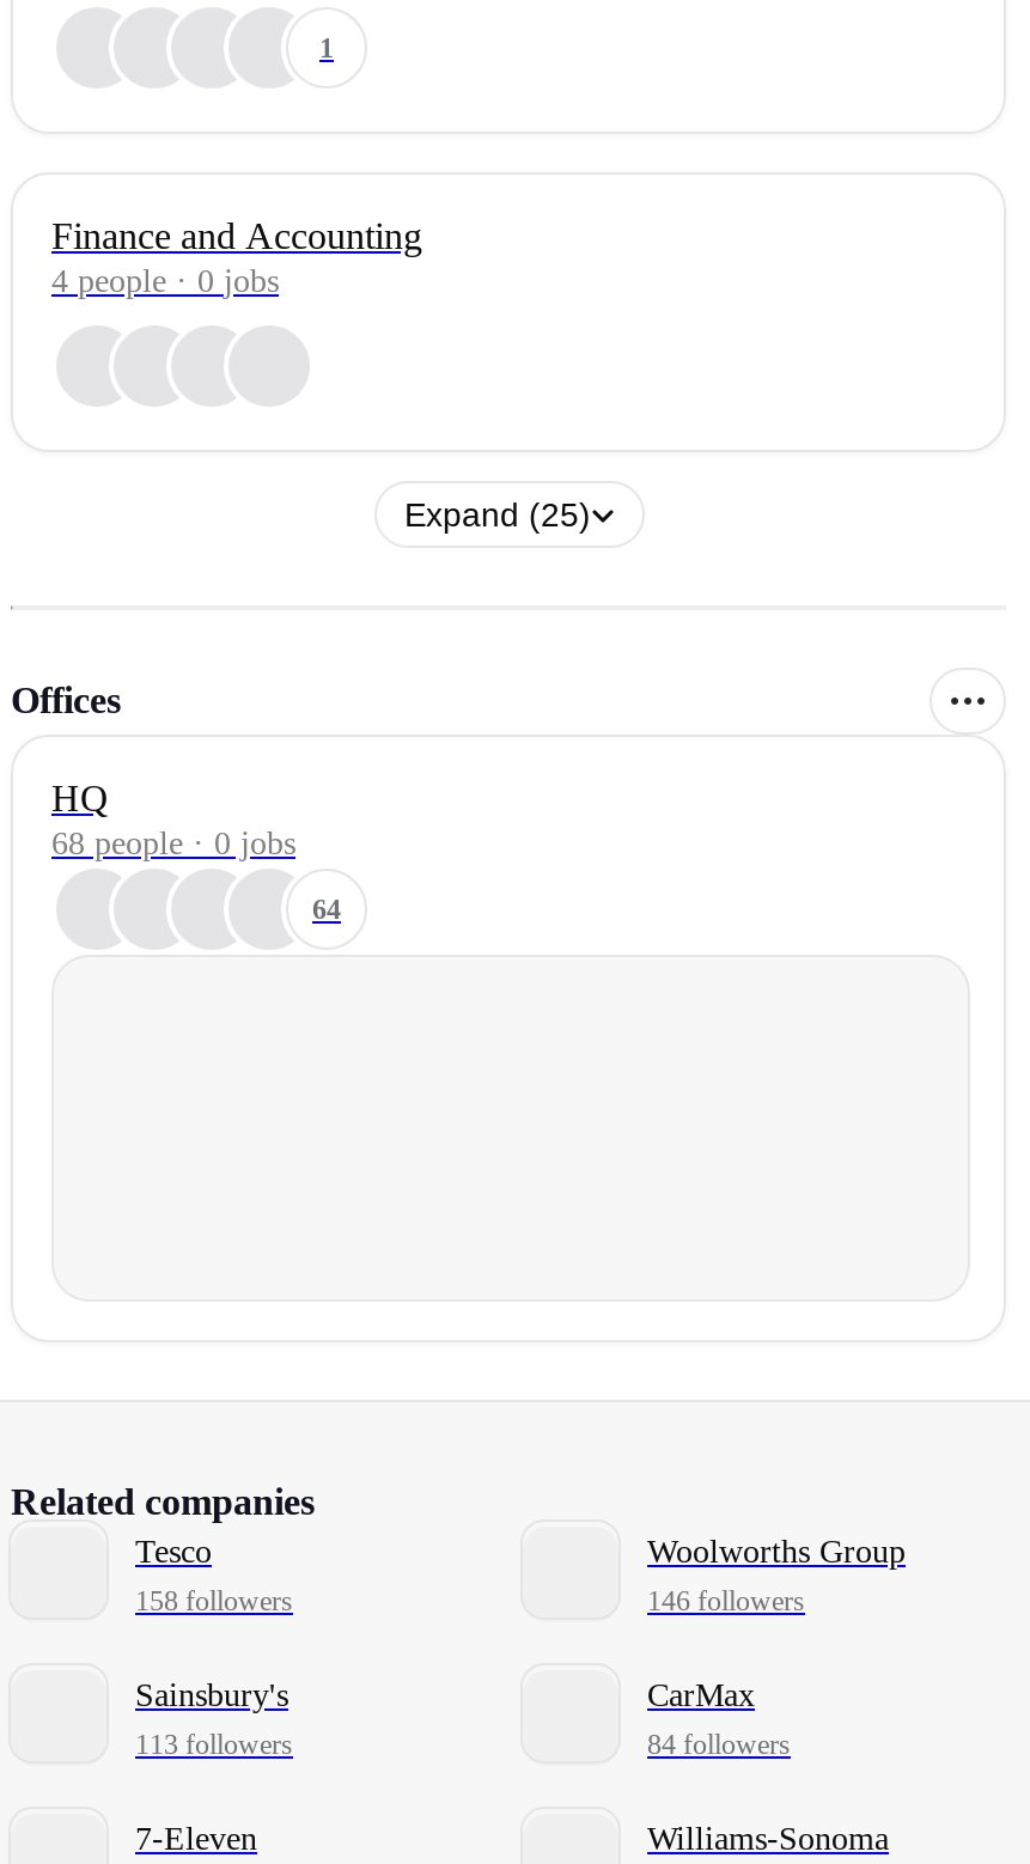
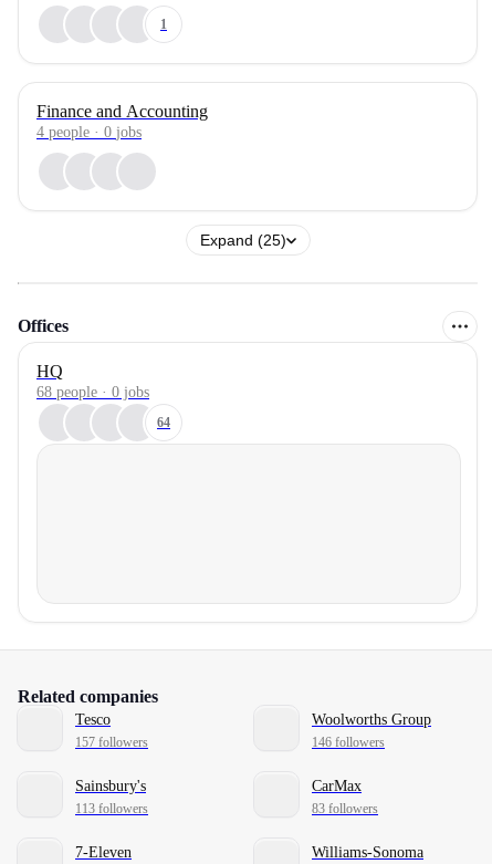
[135,1584,293,1617] 158 followers -> [75,734,148,750] 157 followers
[647,1727,791,1761] 84 followers -> [312,801,378,816] 83 followers

